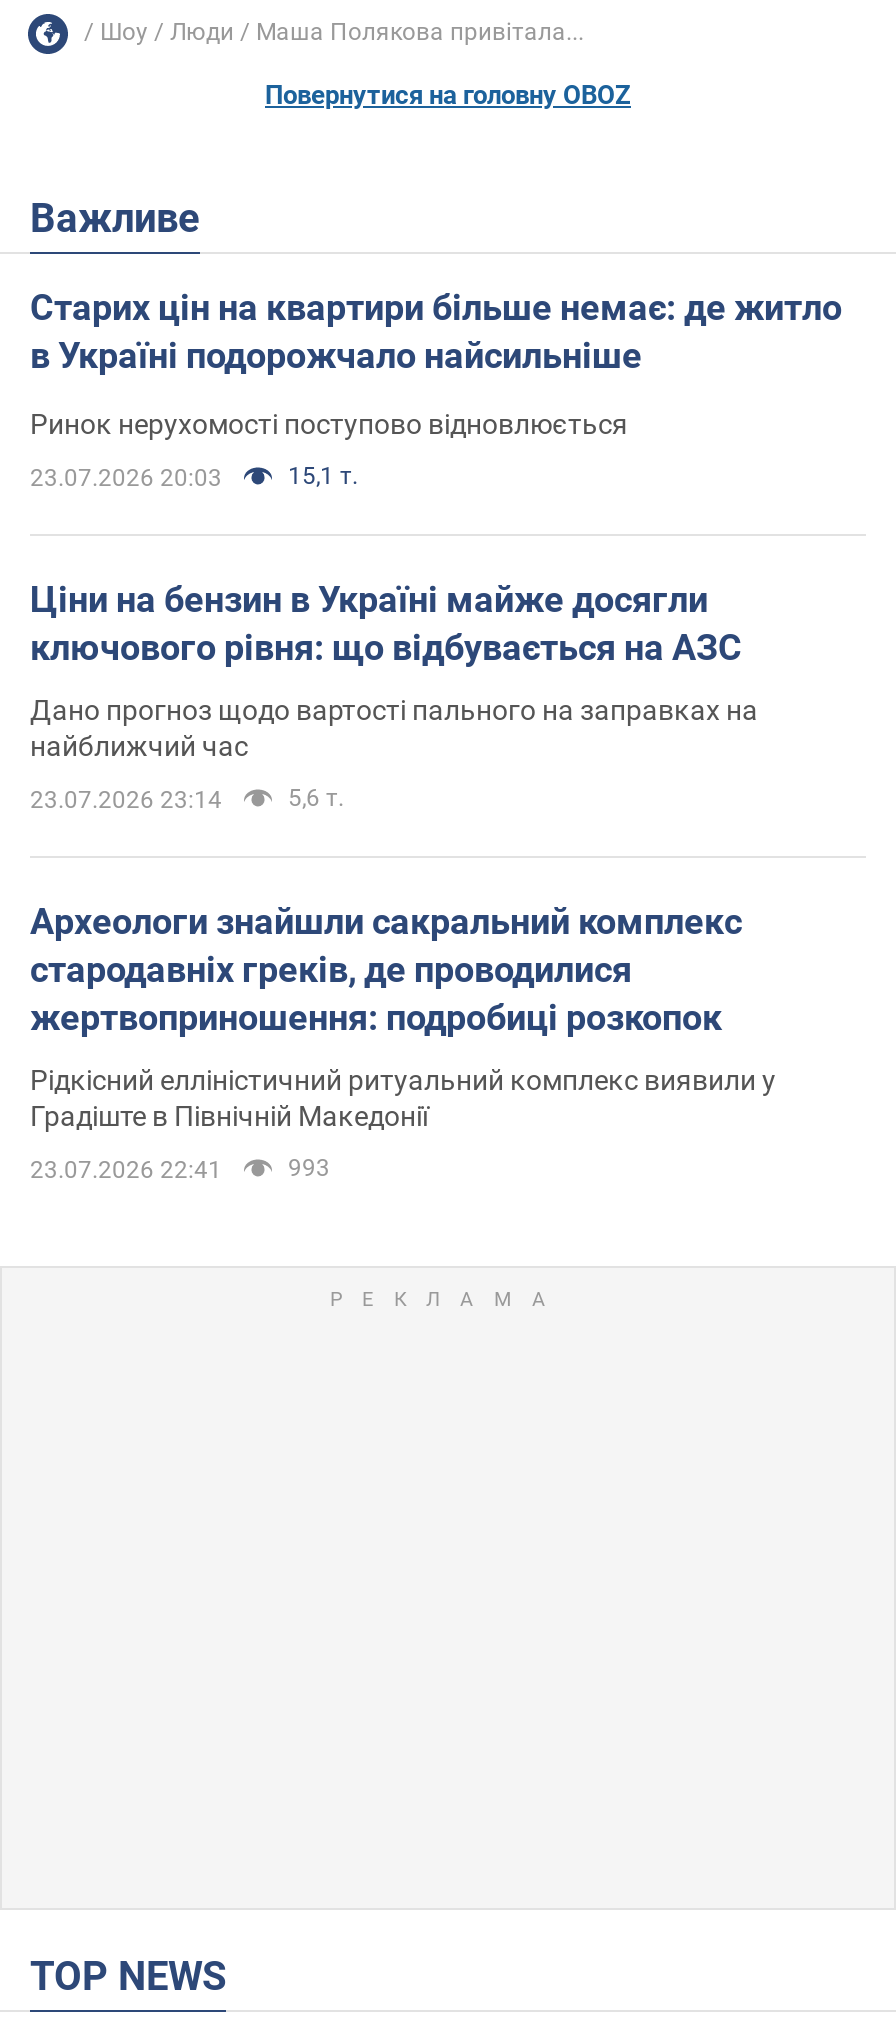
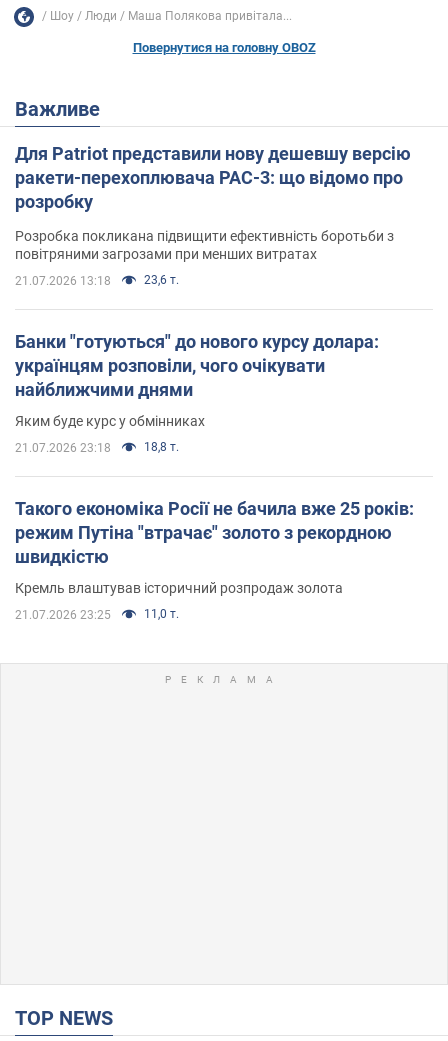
[30,286,842,376] Старих цін на квартири більше немає: де житло | в Україні подорожчало найсильніше -> [15,143,411,212] Для Patriot представили нову дешевшу версію | ракети-перехоплювача PAC-3: що відомо про | розробку
[30,408,628,440] Ринок нерухомості поступово відновлюється -> [15,228,394,262] Розробка покликана підвищити ефективність боротьби з | повітряними загрозами при менших витратах
[30,462,358,492] 23.07.2026 20:03 | 15,1 т. -> [15,273,179,288] 21.07.2026 13:18 | 23,6 т.
[30,578,742,668] Ціни на бензин в Україні майже досягли | ключового рівня: що відбувається на АЗС -> [15,331,379,400] Банки "готуються" до нового курсу долара: | українцям розповіли, чого очікувати | найближчими днями
[30,694,758,762] Дано прогноз щодо вартості пального на заправках на | найближчий час -> [15,413,205,429] Яким буде курс у обмінниках
[30,784,344,814] 23.07.2026 23:14 | 5,6 т. -> [15,440,179,455] 21.07.2026 23:18 | 18,8 т.
[30,900,742,1038] Археологи знайшли сакральний комплекс | стародавніх греків, де проводилися | жертвоприношення: подробиці розкопок -> [15,498,414,567] Такого економіка Росії не бачила вже 25 років: | режим Путіна "втрачає" золото з рекордною | швидкістю
[30,1064,776,1132] Рідкісний елліністичний ритуальний комплекс виявили у | Градіште в Північній Македонії -> [15,580,343,596] Кремль влаштував історичний розпродаж золота
[30,1154,330,1184] 23.07.2026 22:41 | 993 -> [15,607,179,622] 21.07.2026 23:25 | 11,0 т.

